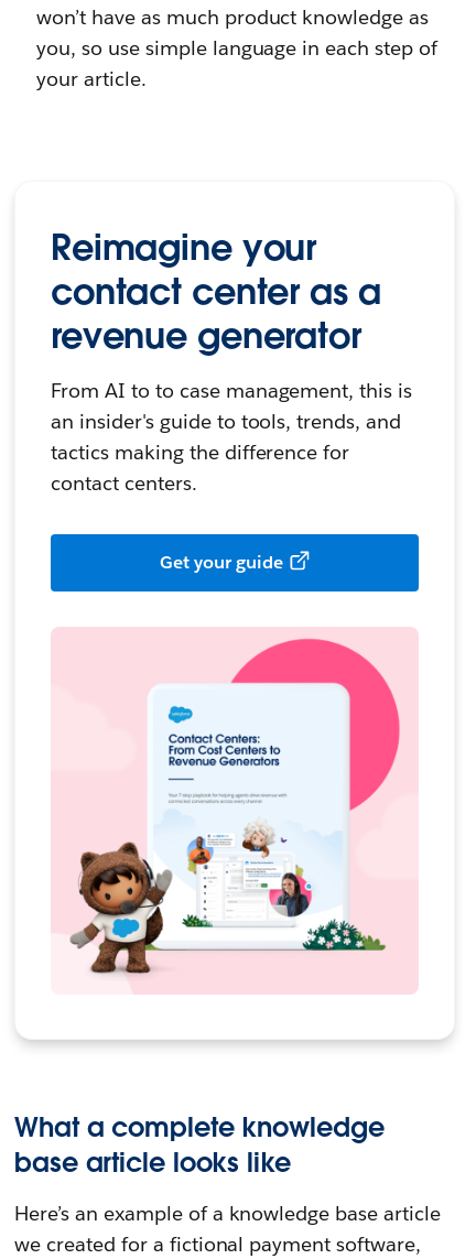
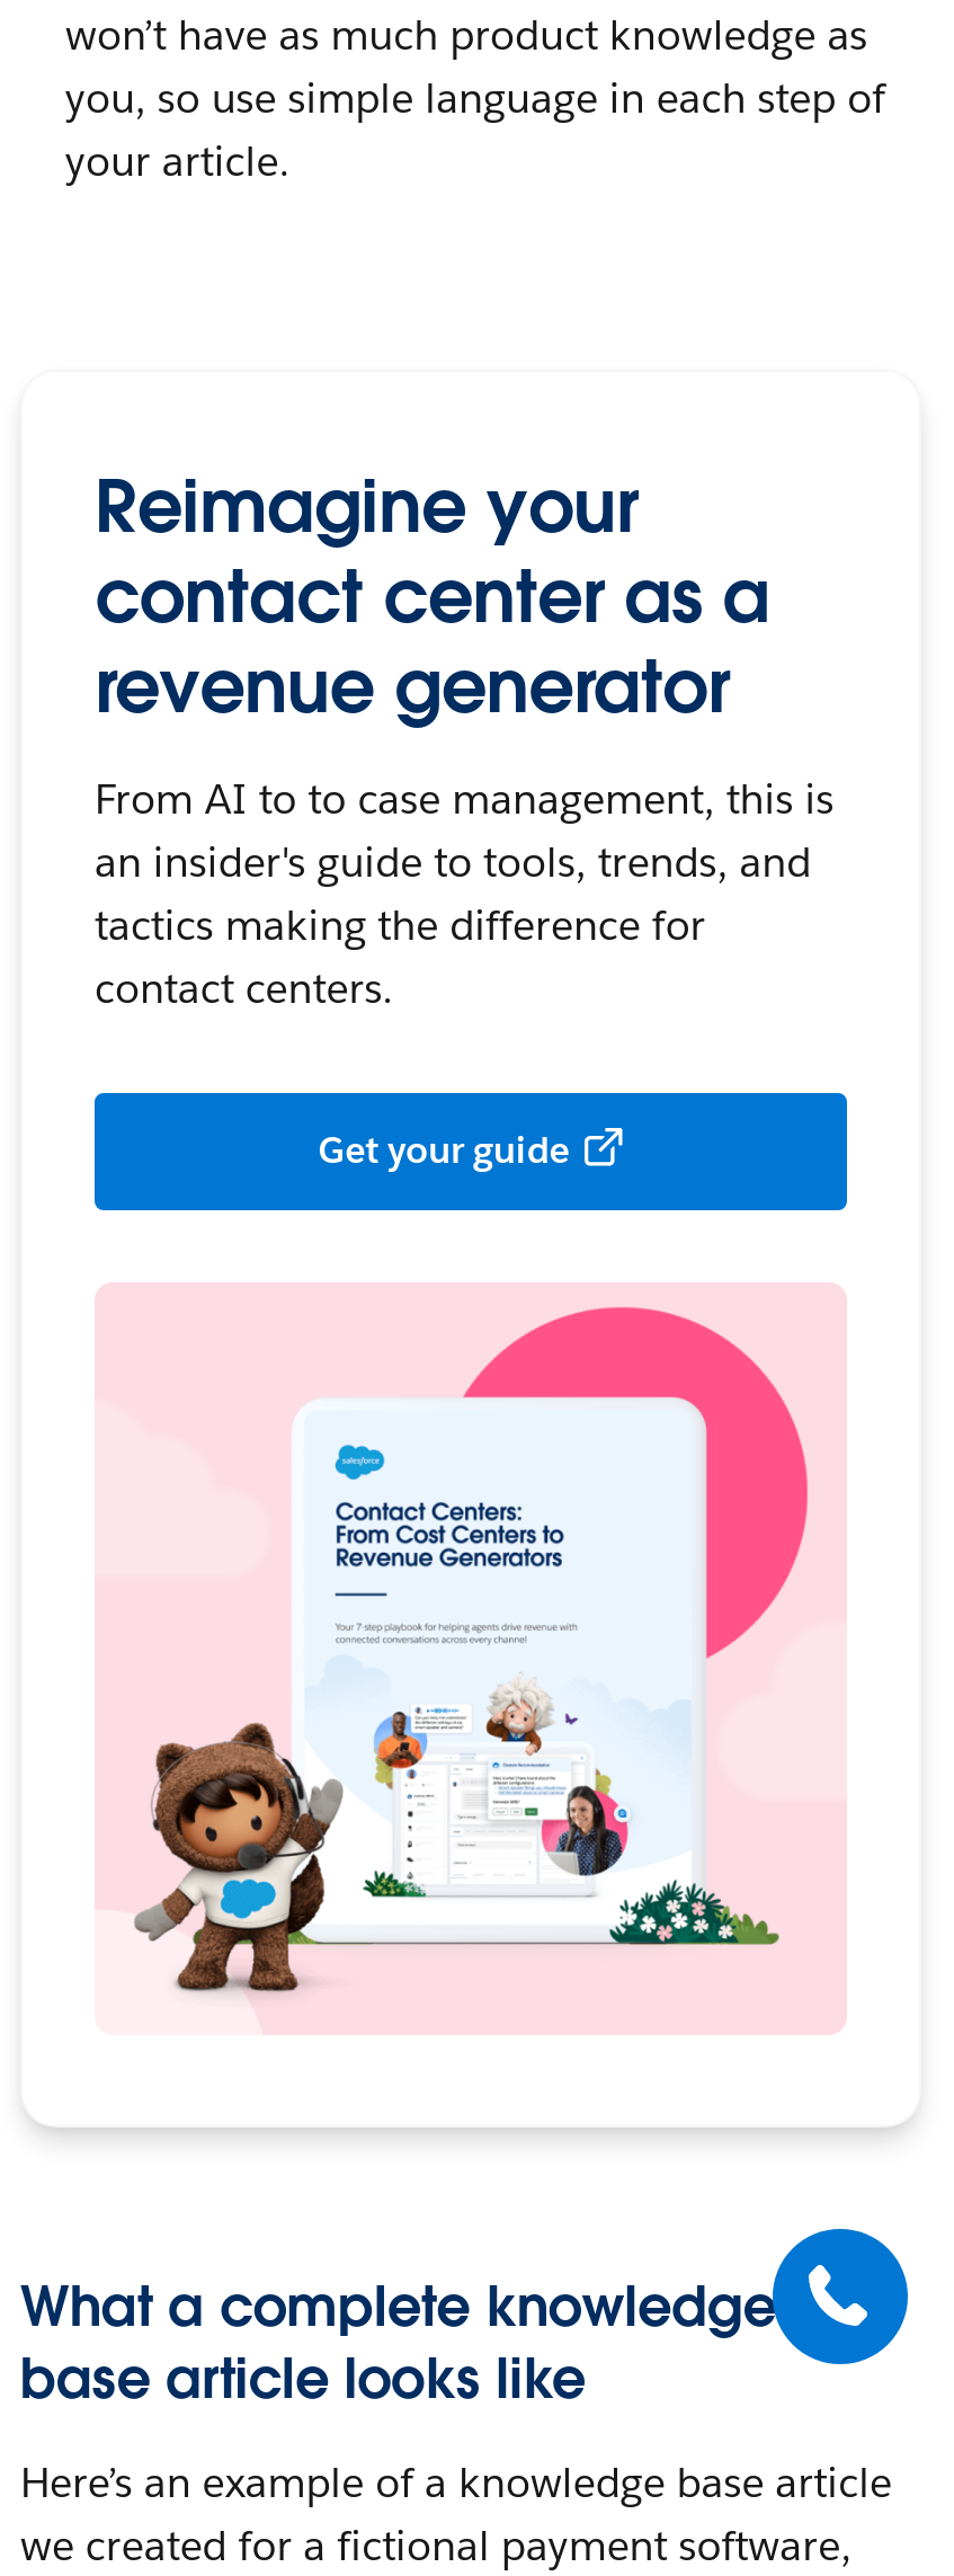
none -> [777,2227,910,2366] [image]

